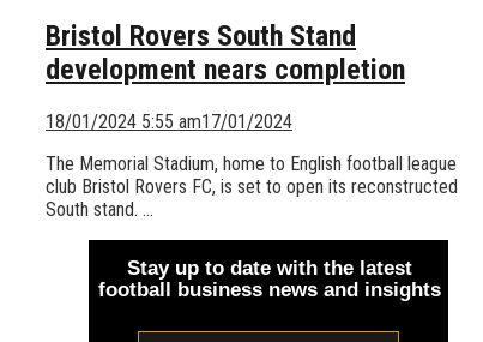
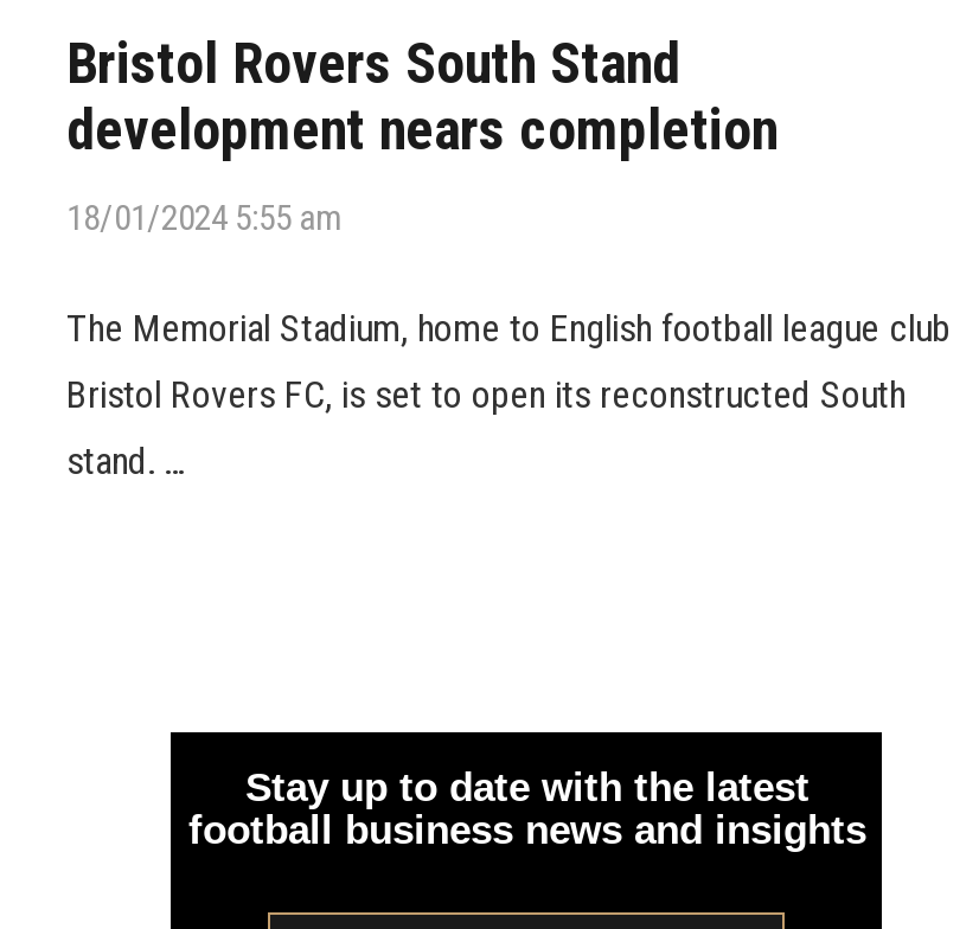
[46,111,458,221] 18/01/2024 5:55 am17/01/2024 | The Memorial Stadium, home to English football league | club Bristol Rovers FC, is set to open its reconstructed | South stand. … -> [66,197,951,484] 18/01/2024 5:55 am | The Memorial Stadium, home to English football league club | Bristol Rovers FC, is set to open its reconstructed South | stand. …

